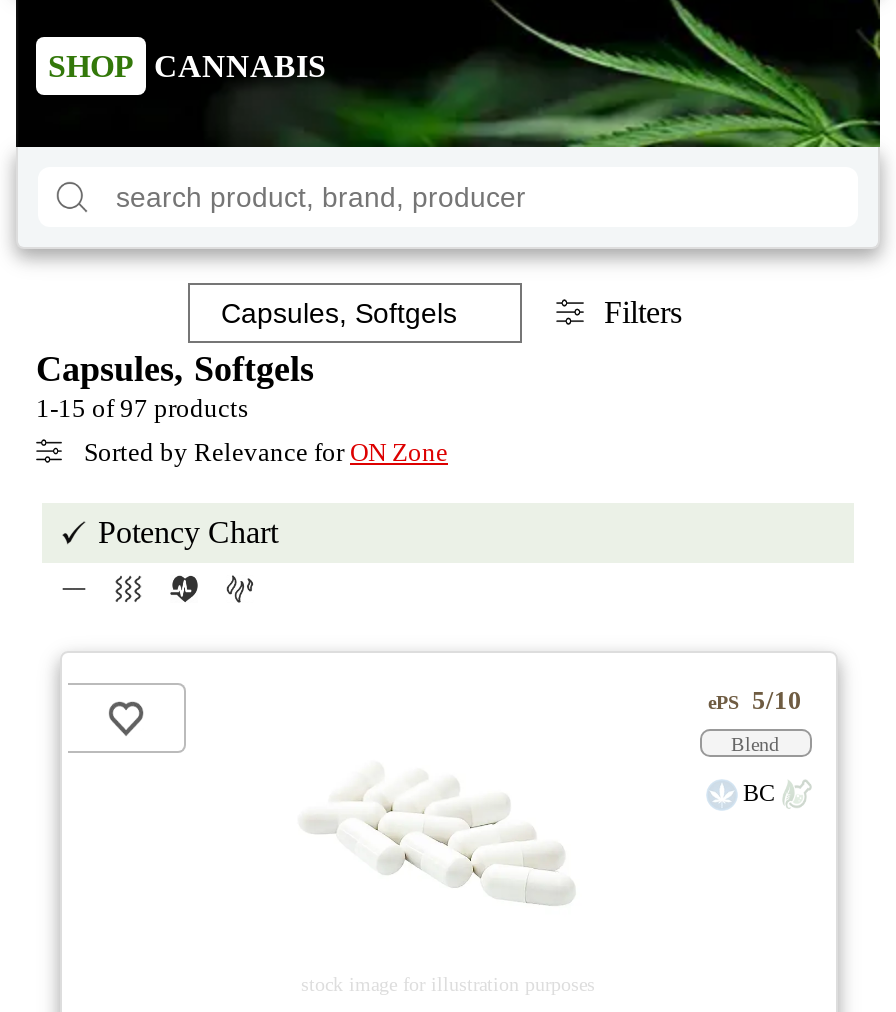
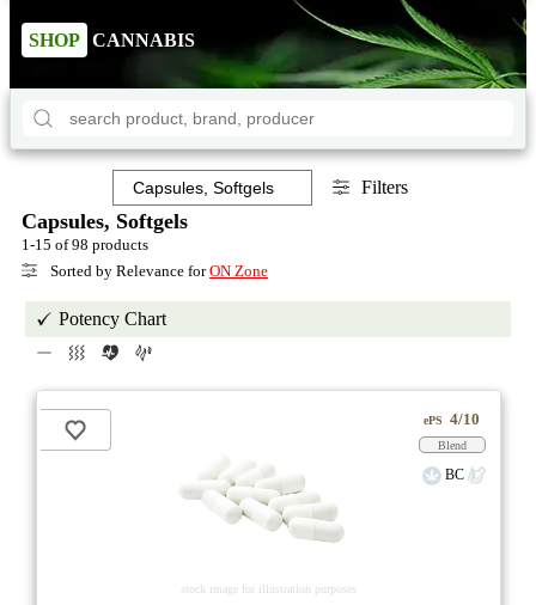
[36,393,248,423] 1-15 of 97 products -> [22,235,148,253] 1-15 of 98 products
[708,685,802,715] ePS 5/10 -> [424,410,480,427] ePS 4/10

